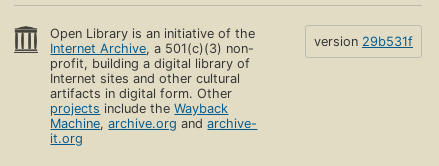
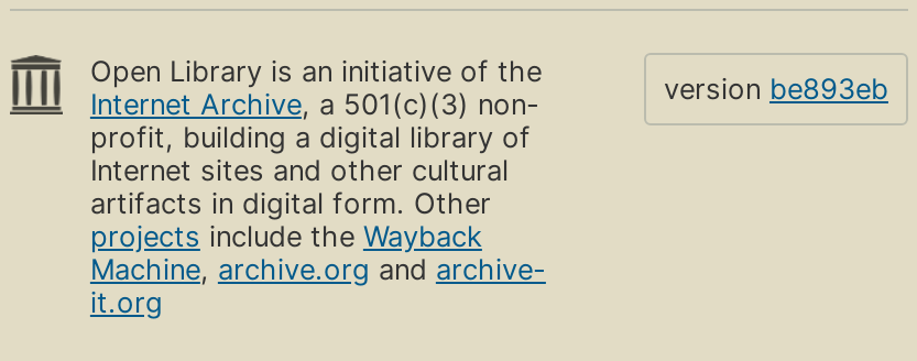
[314,34,413,49] version 29b531f -> [664,72,888,105] version be893eb

